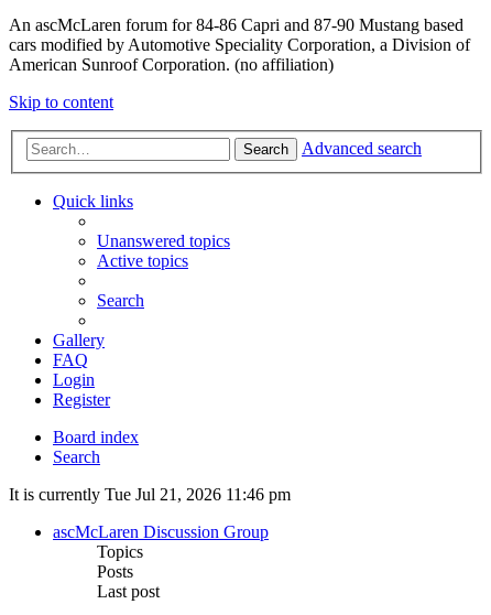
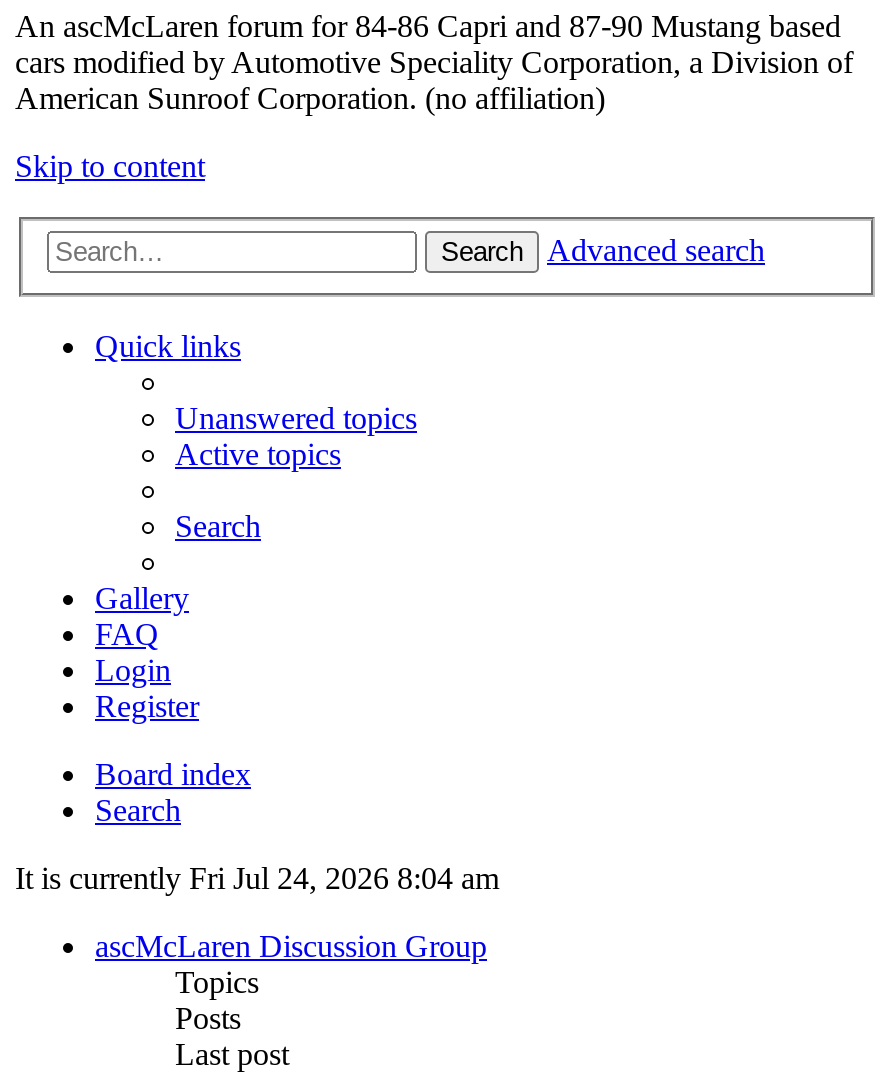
[9,485,291,504] It is currently Tue Jul 21, 2026 11:46 pm -> [15,862,499,896] It is currently Fri Jul 24, 2026 8:04 am

